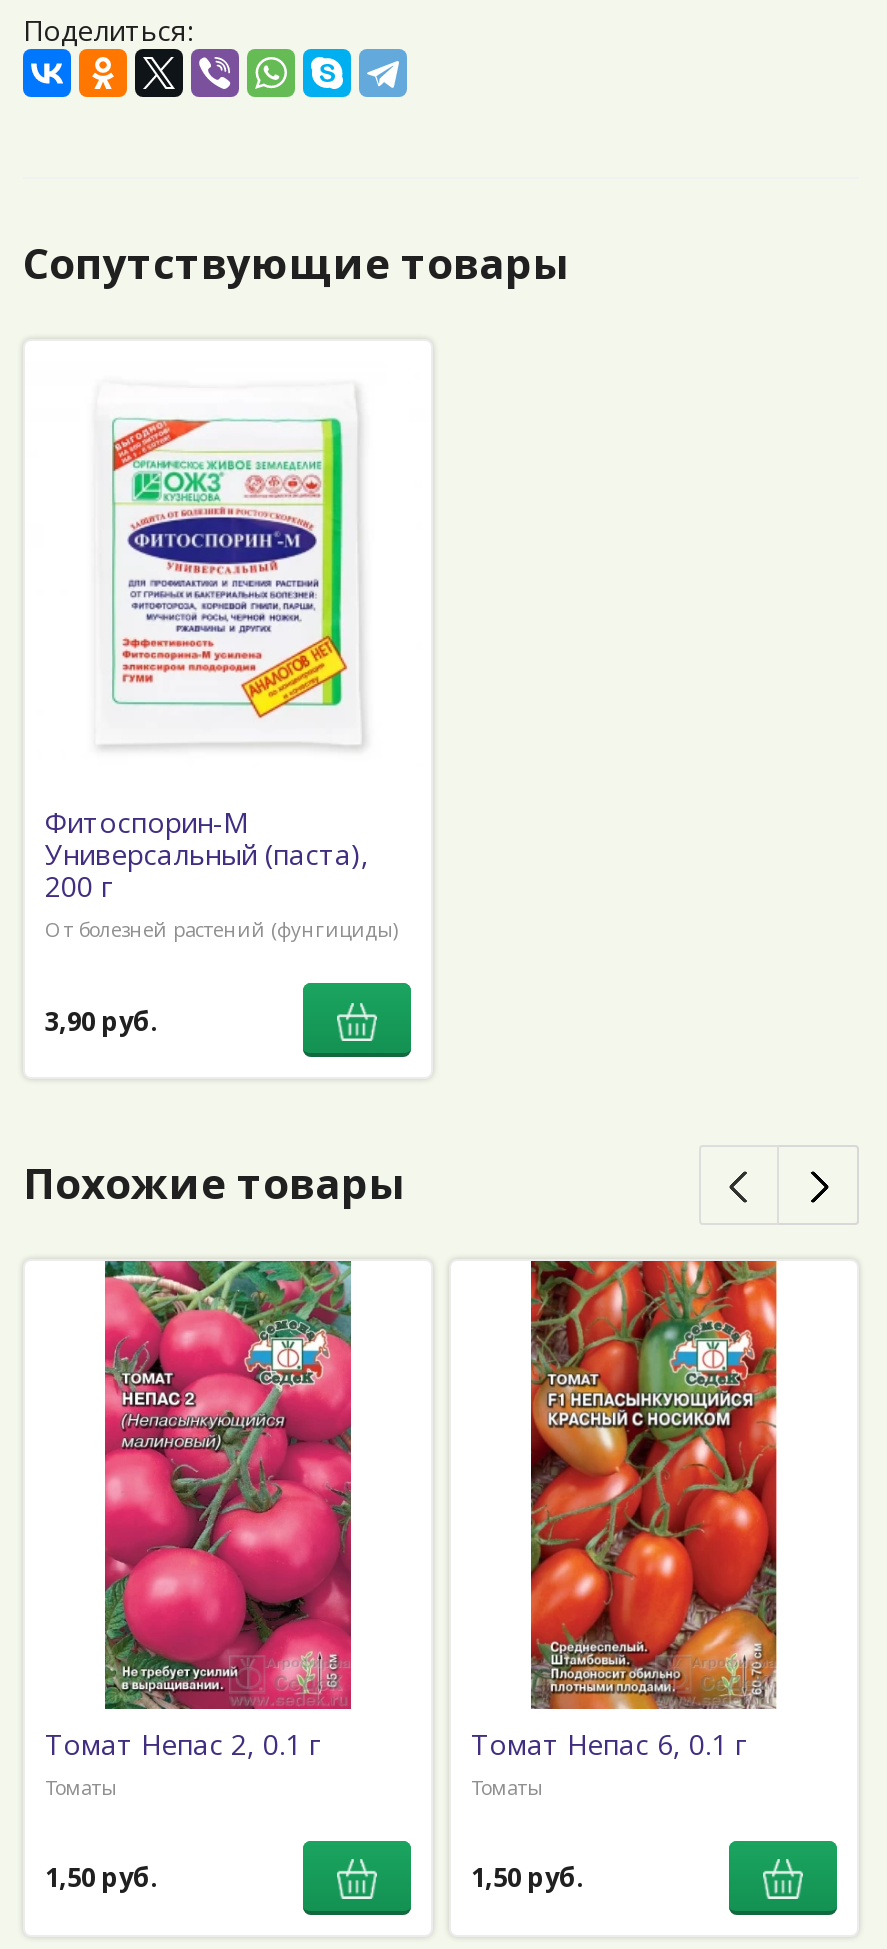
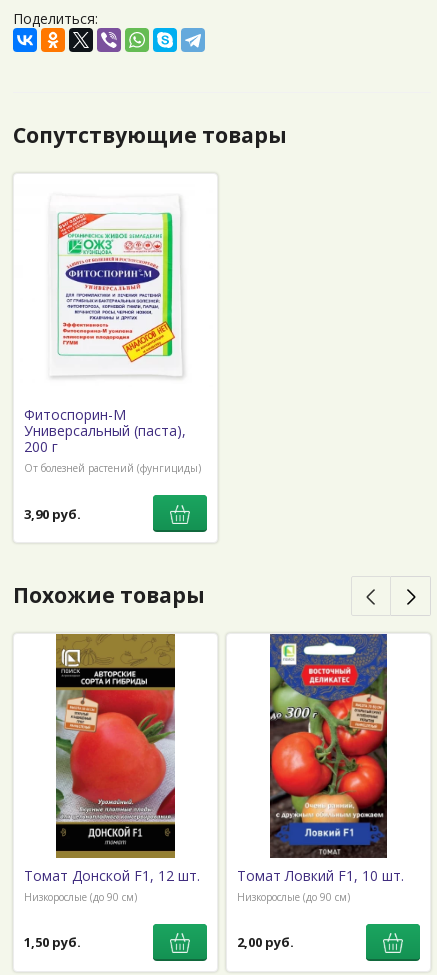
[45,1259,353,1800] [image] | Томат Непас 2, 0.1 г | Томаты -> [24,633,200,904] [image] | Томат Донской F1, 12 шт. | Низкорослые (до 90 см)
[471,1259,779,1800] [image] | Томат Непас 6, 0.1 г | Томаты -> [237,633,404,904] [image] | Томат Ловкий F1, 10 шт. | Низкорослые (до 90 см)
[471,1859,585,1895] 1,50 руб. -> [237,933,294,951] 2,00 руб.

